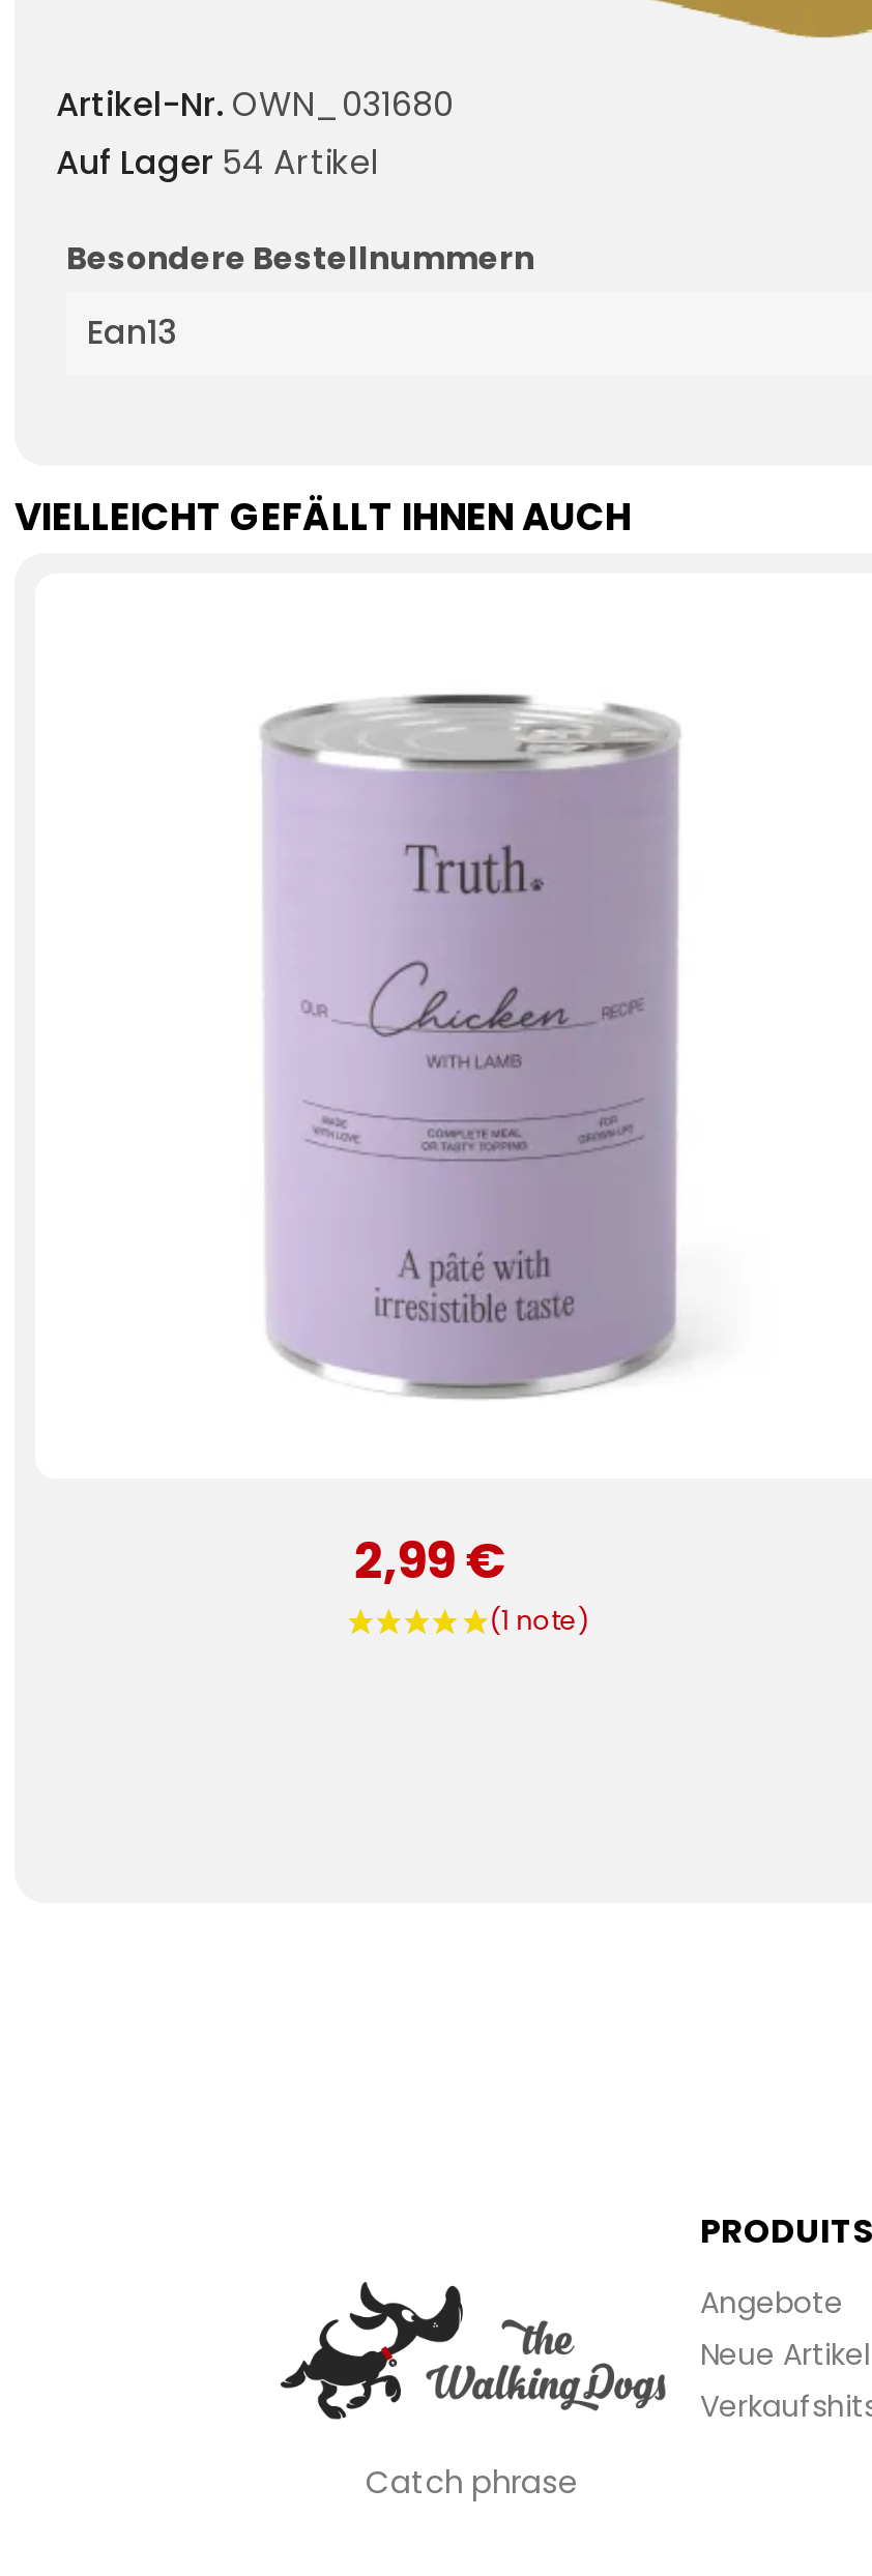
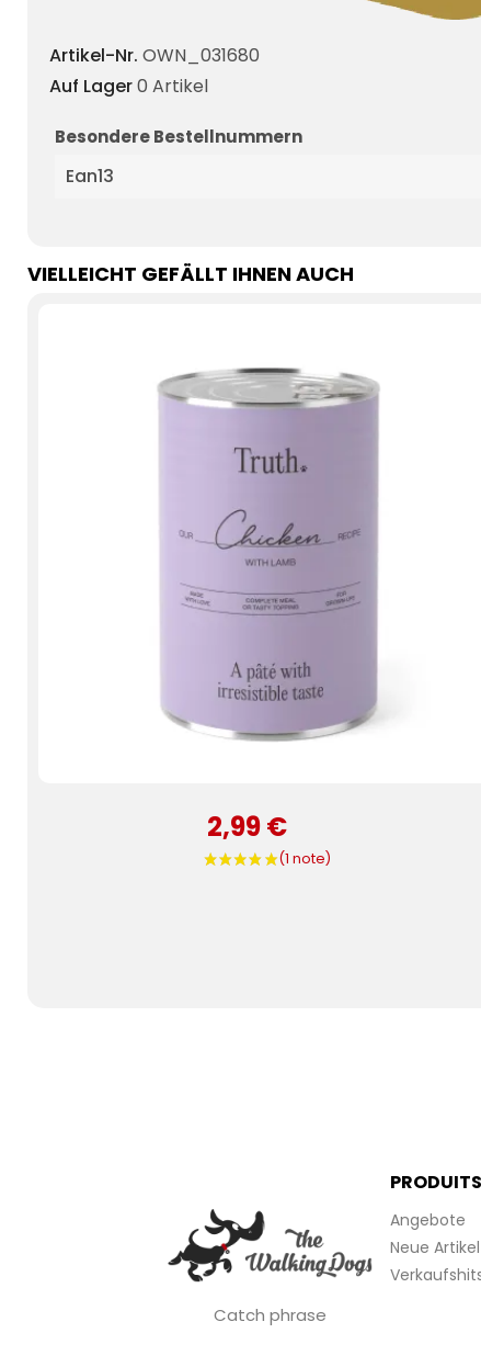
[56,138,379,186] Auf Lager 54 Artikel -> [49,73,208,98] Auf Lager 0 Artikel

